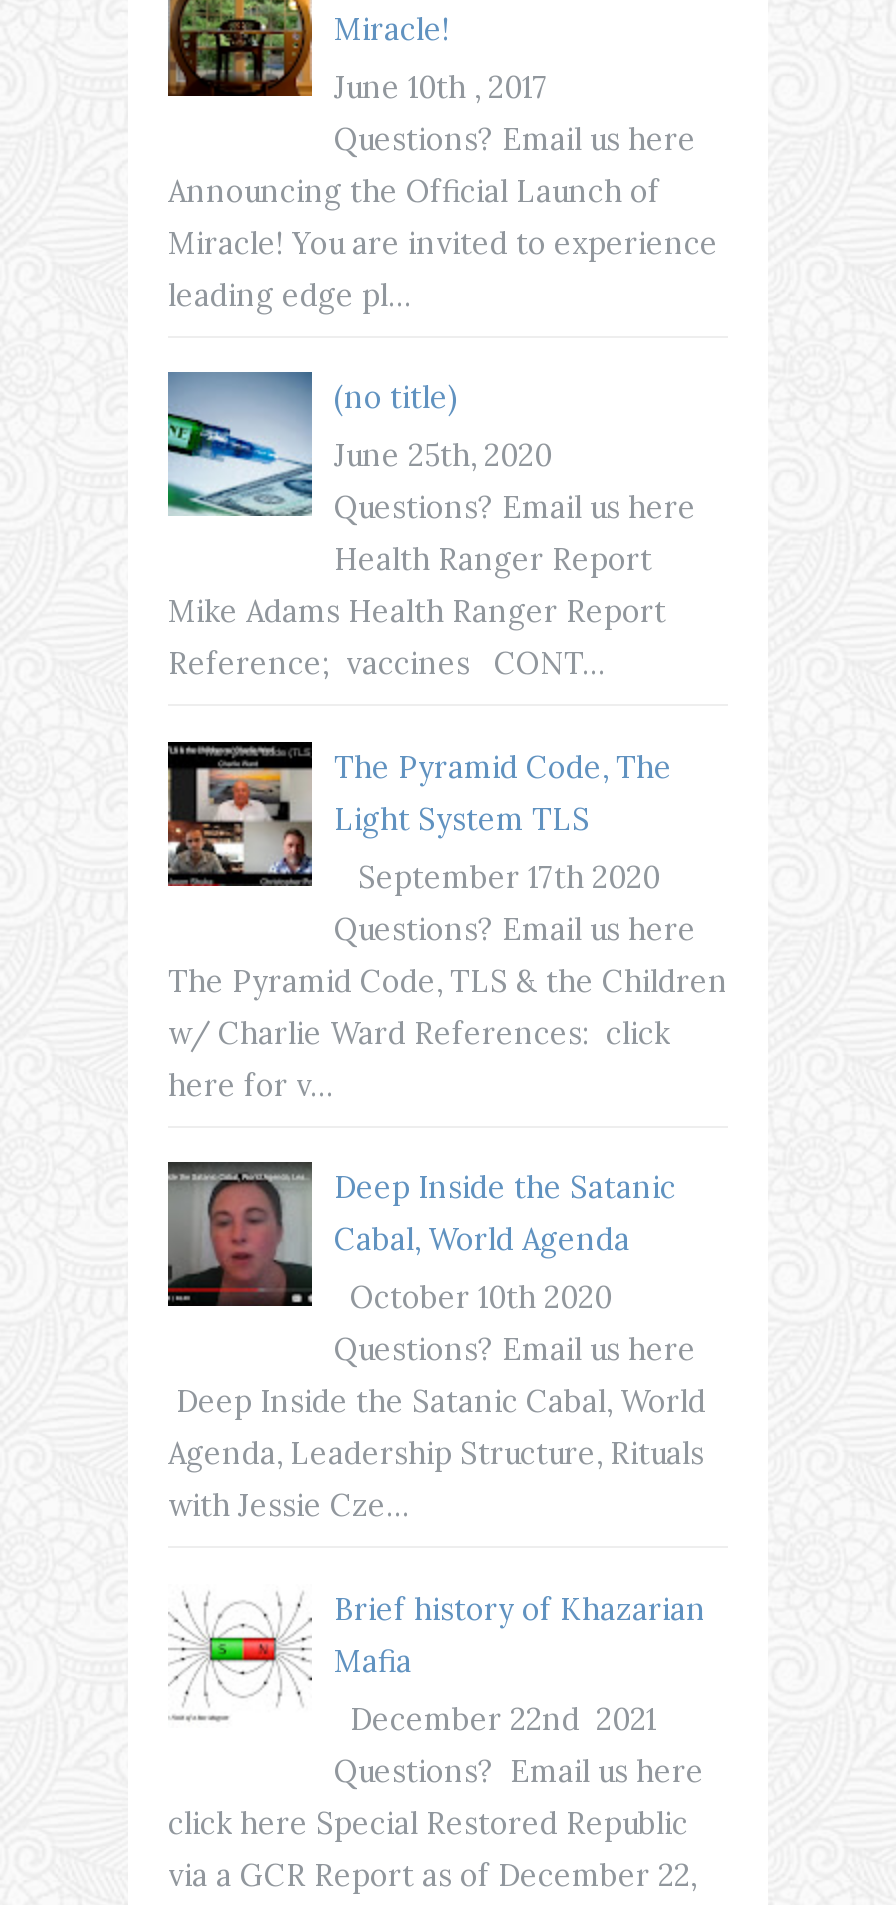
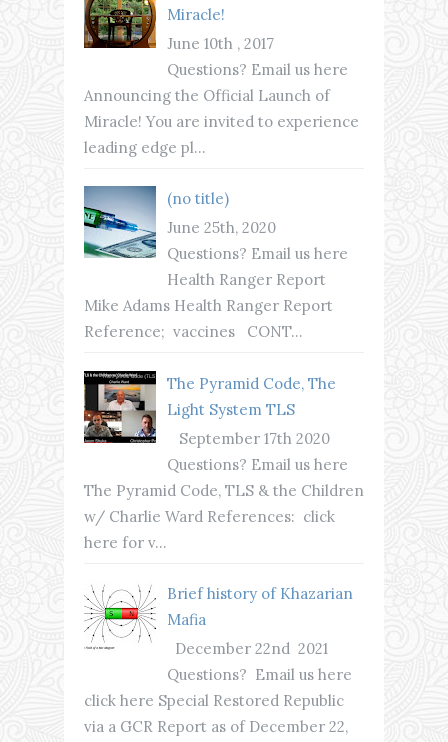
[166,1162,706,1524] [image] | Deep Inside the Satanic | Cabal, World Agenda | October 10th 2020 | Questions? Email us here | Deep Inside the Satanic Cabal, World | Agenda, Leadership Structure, Rituals | with Jessie Cze... -> none

